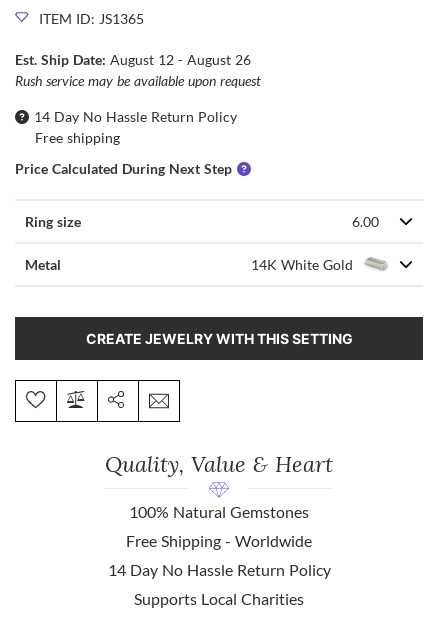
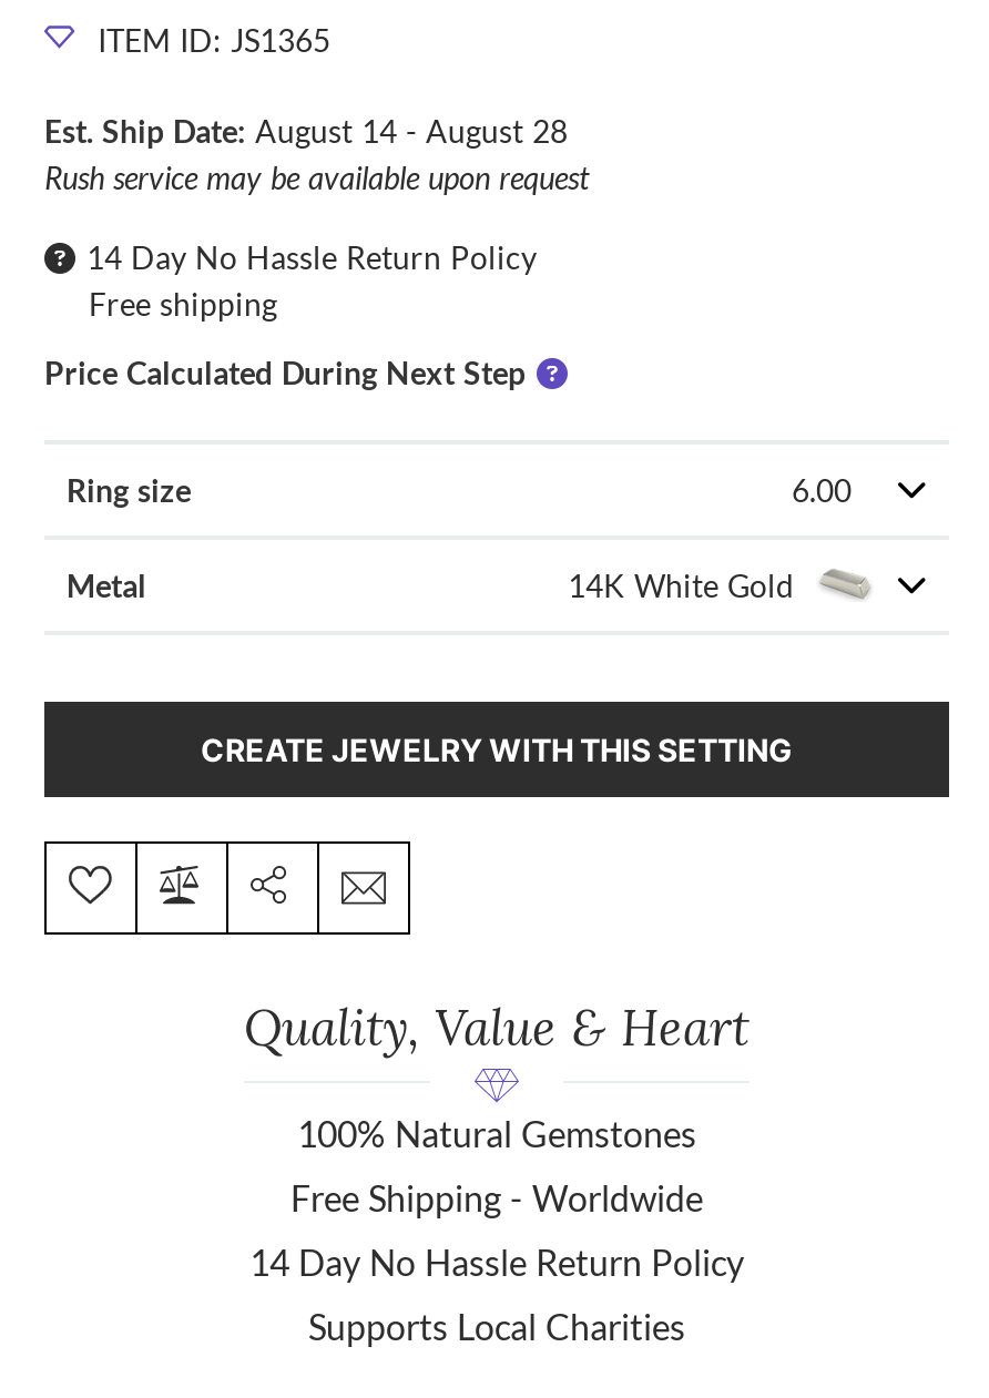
[15,50,251,67] Est. Ship Date: August 12 - August 26 -> [44,111,568,149] Est. Ship Date: August 14 - August 28

